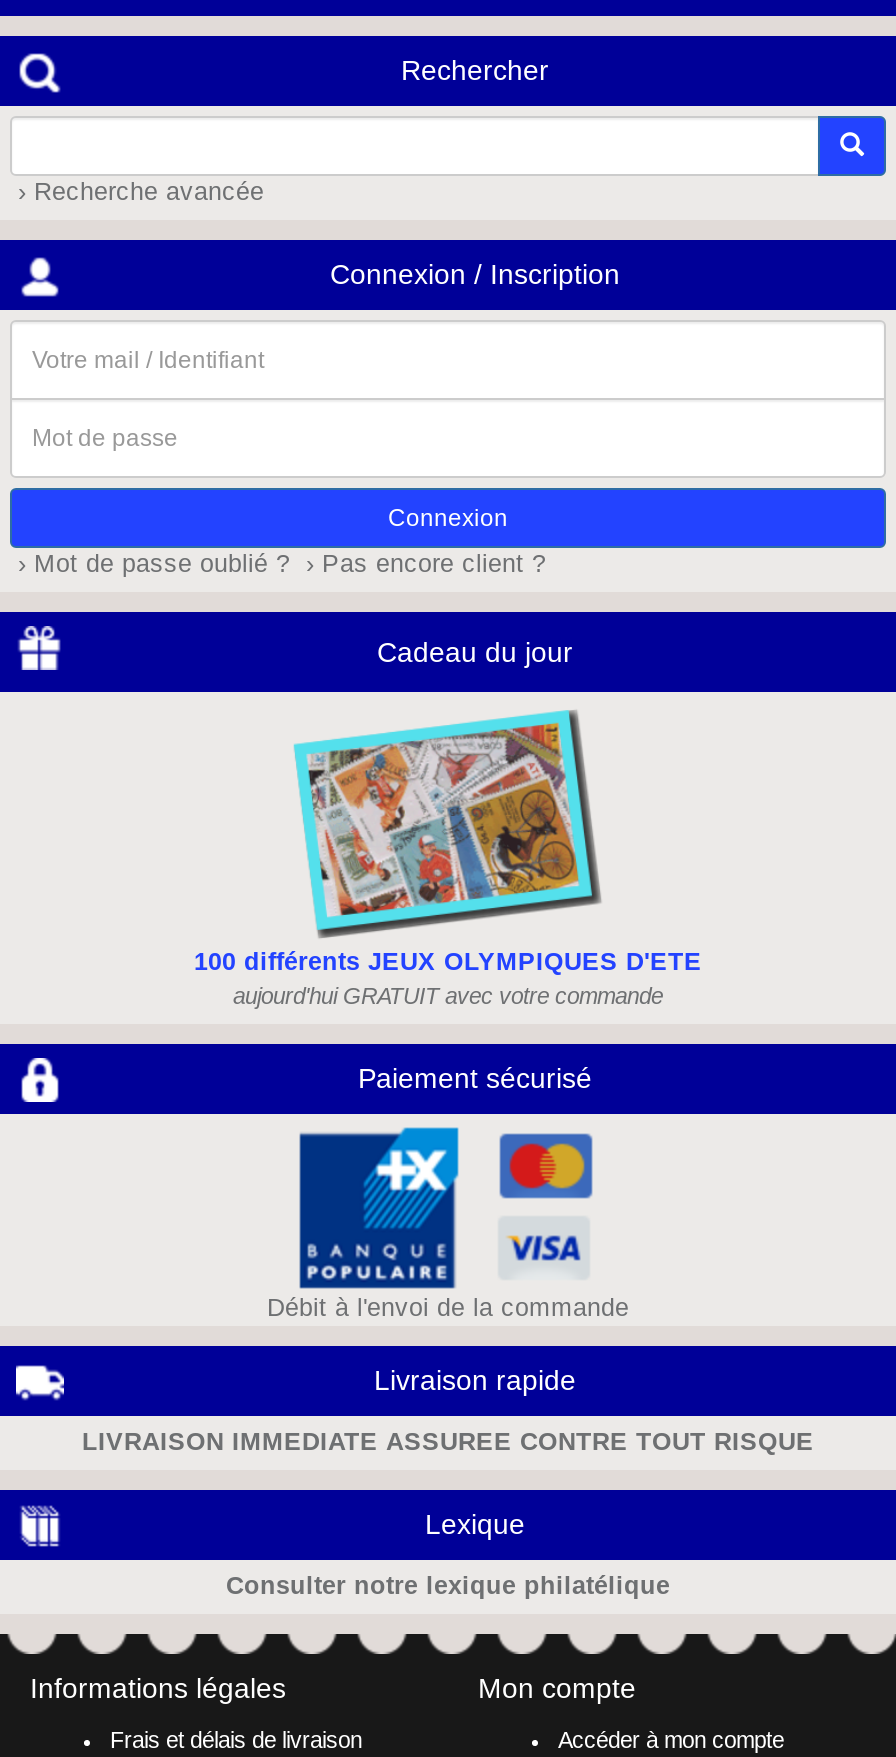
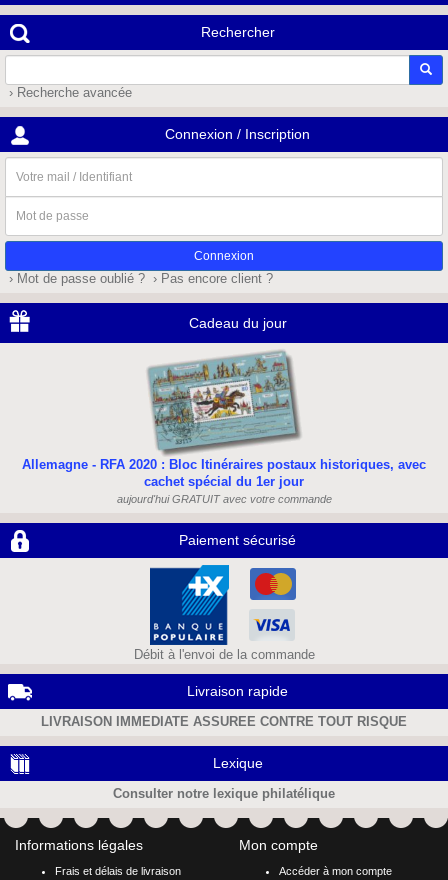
[194,708,702,975] [image] | 100 différents JEUX OLYMPIQUES D'ETE -> [22,350,426,489] [image] | Allemagne - RFA 2020 : Bloc Itinéraires postaux historiques, avec | cachet spécial du 1er jour

